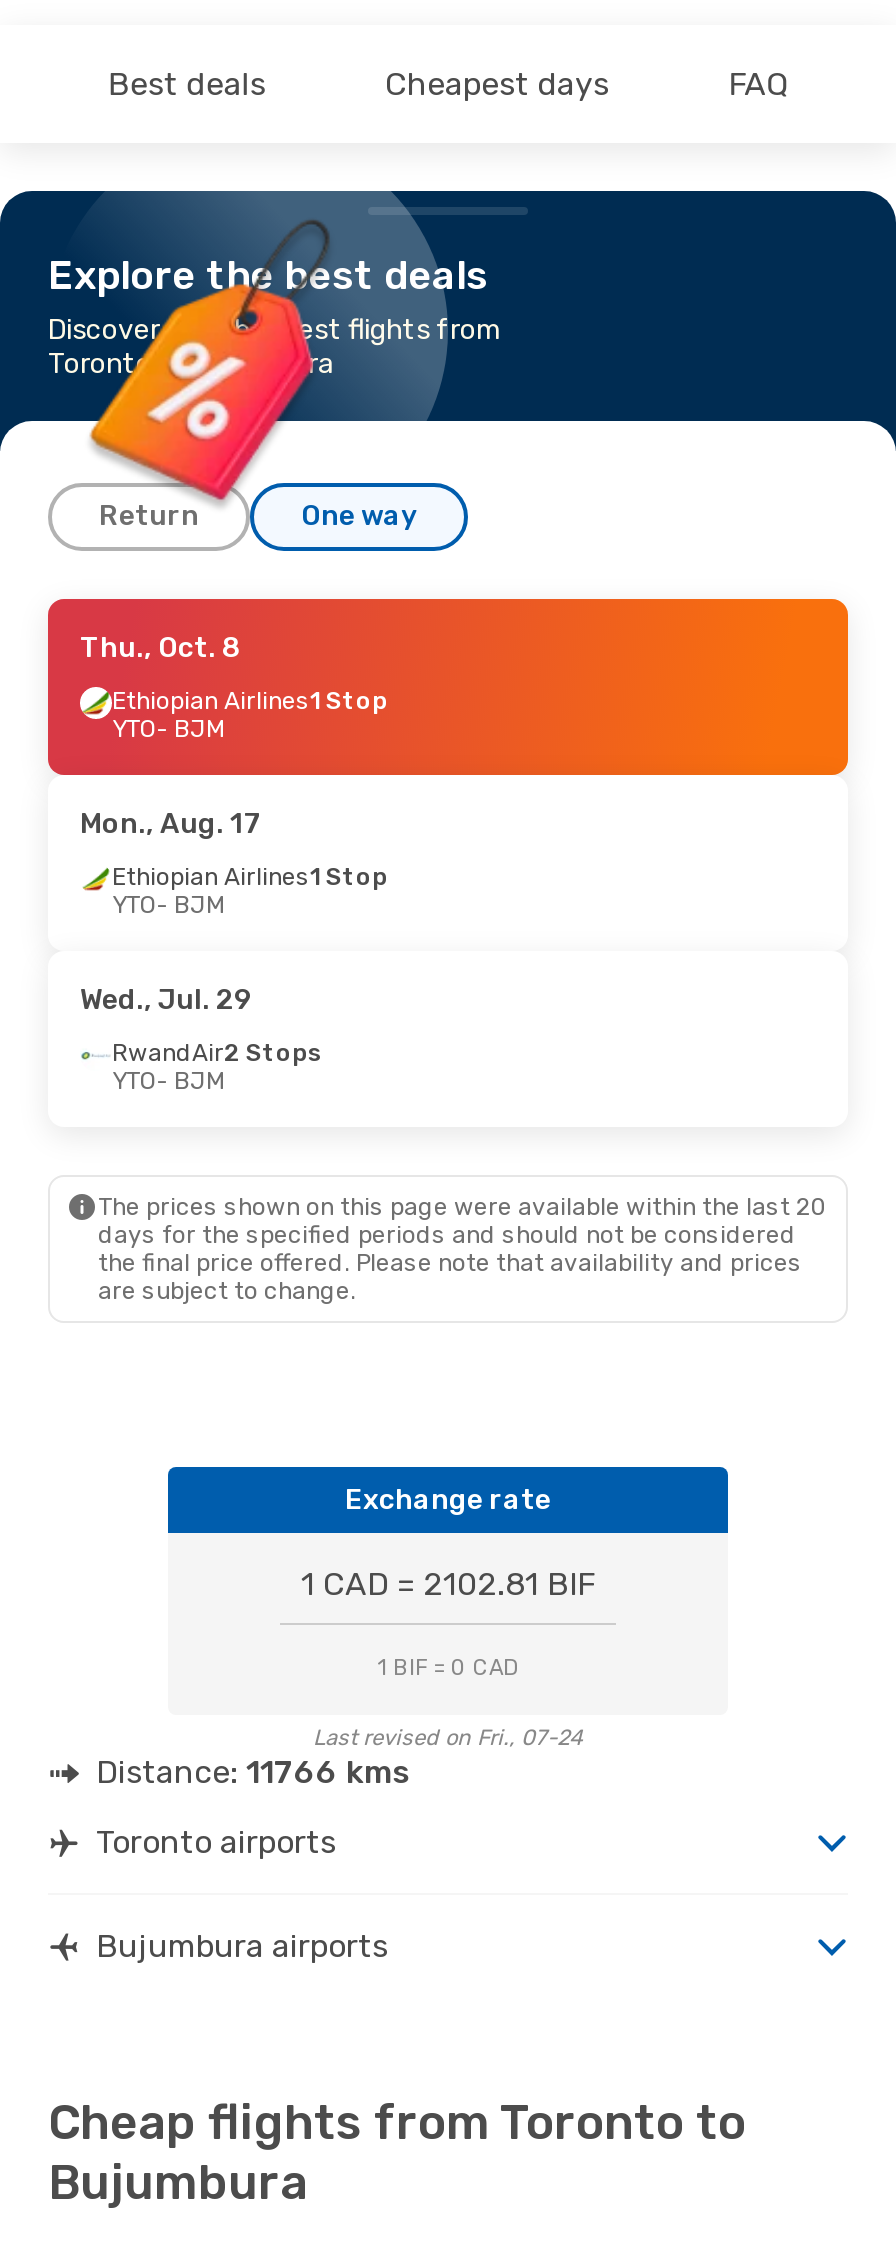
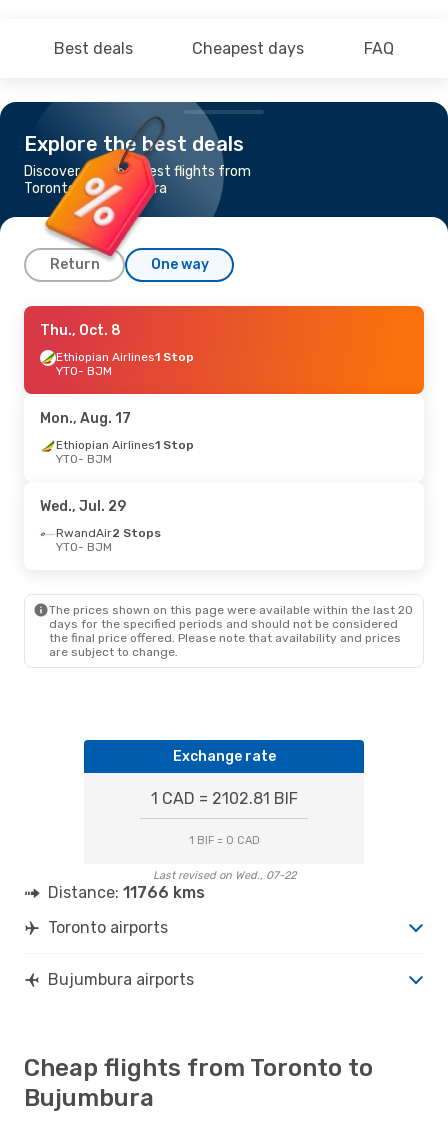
[313,1725,583,1751] Last revised on Fri., 07-24 -> [152,869,295,882] Last revised on Wed., 07-22

